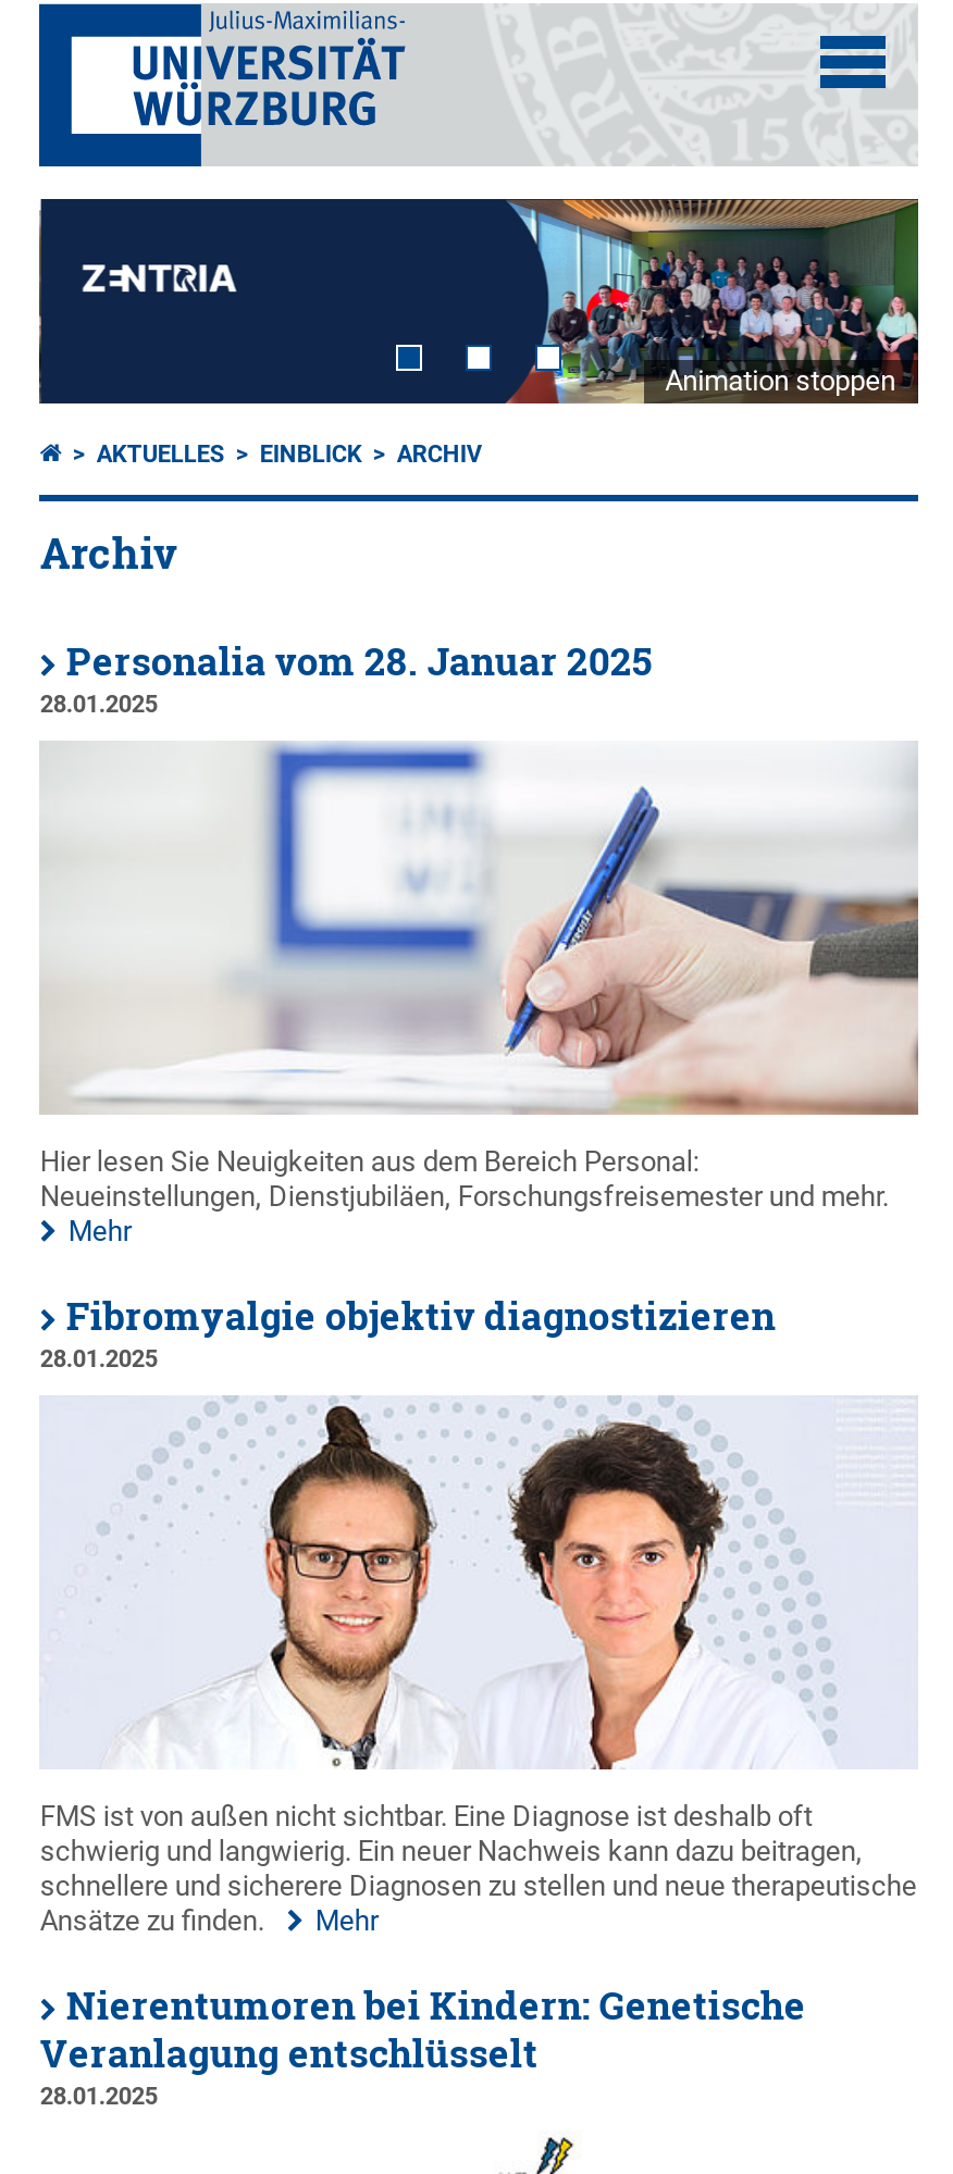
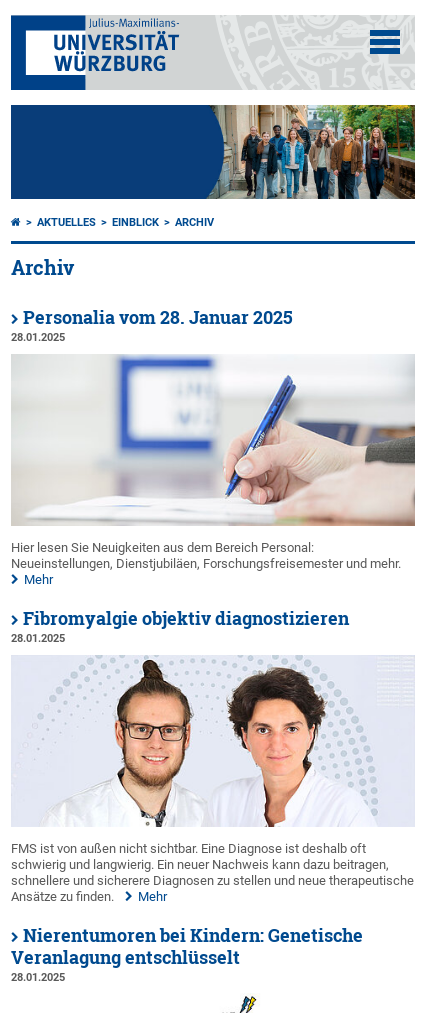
[37,197,920,406] [image] -> [10,104,415,200] [image]
[665,365,896,398] Animation stoppen -> none

